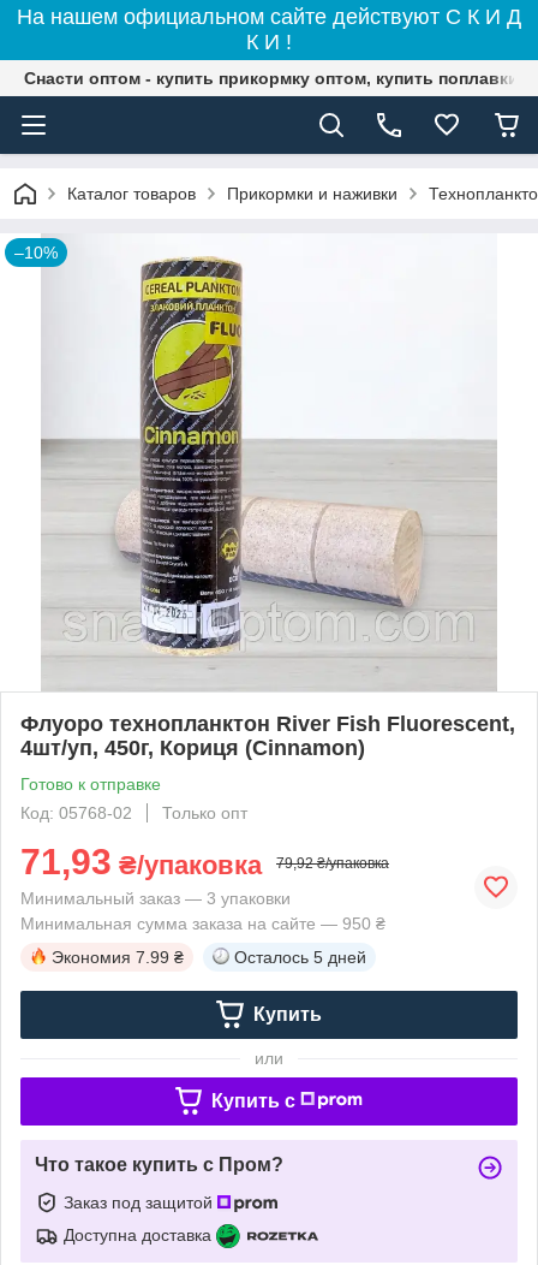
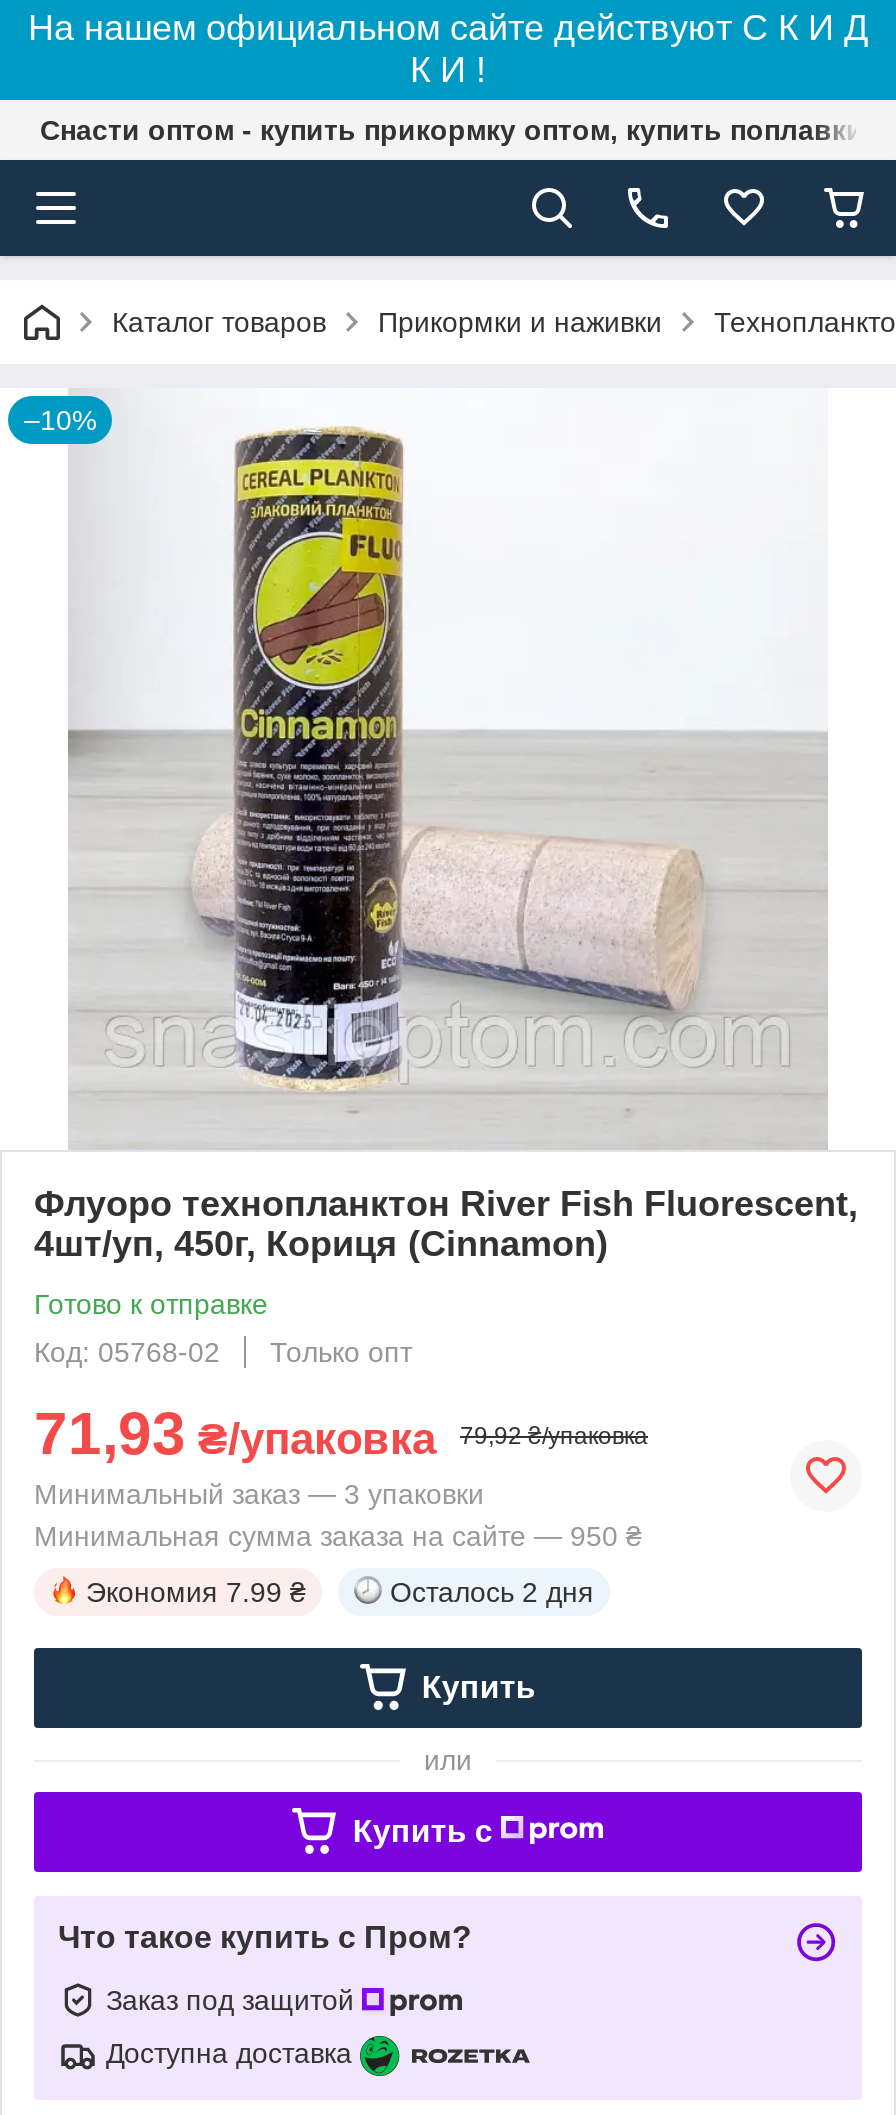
[234,947,366,967] Осталось 5 дней -> [390,1576,594,1608] Осталось 2 дня

